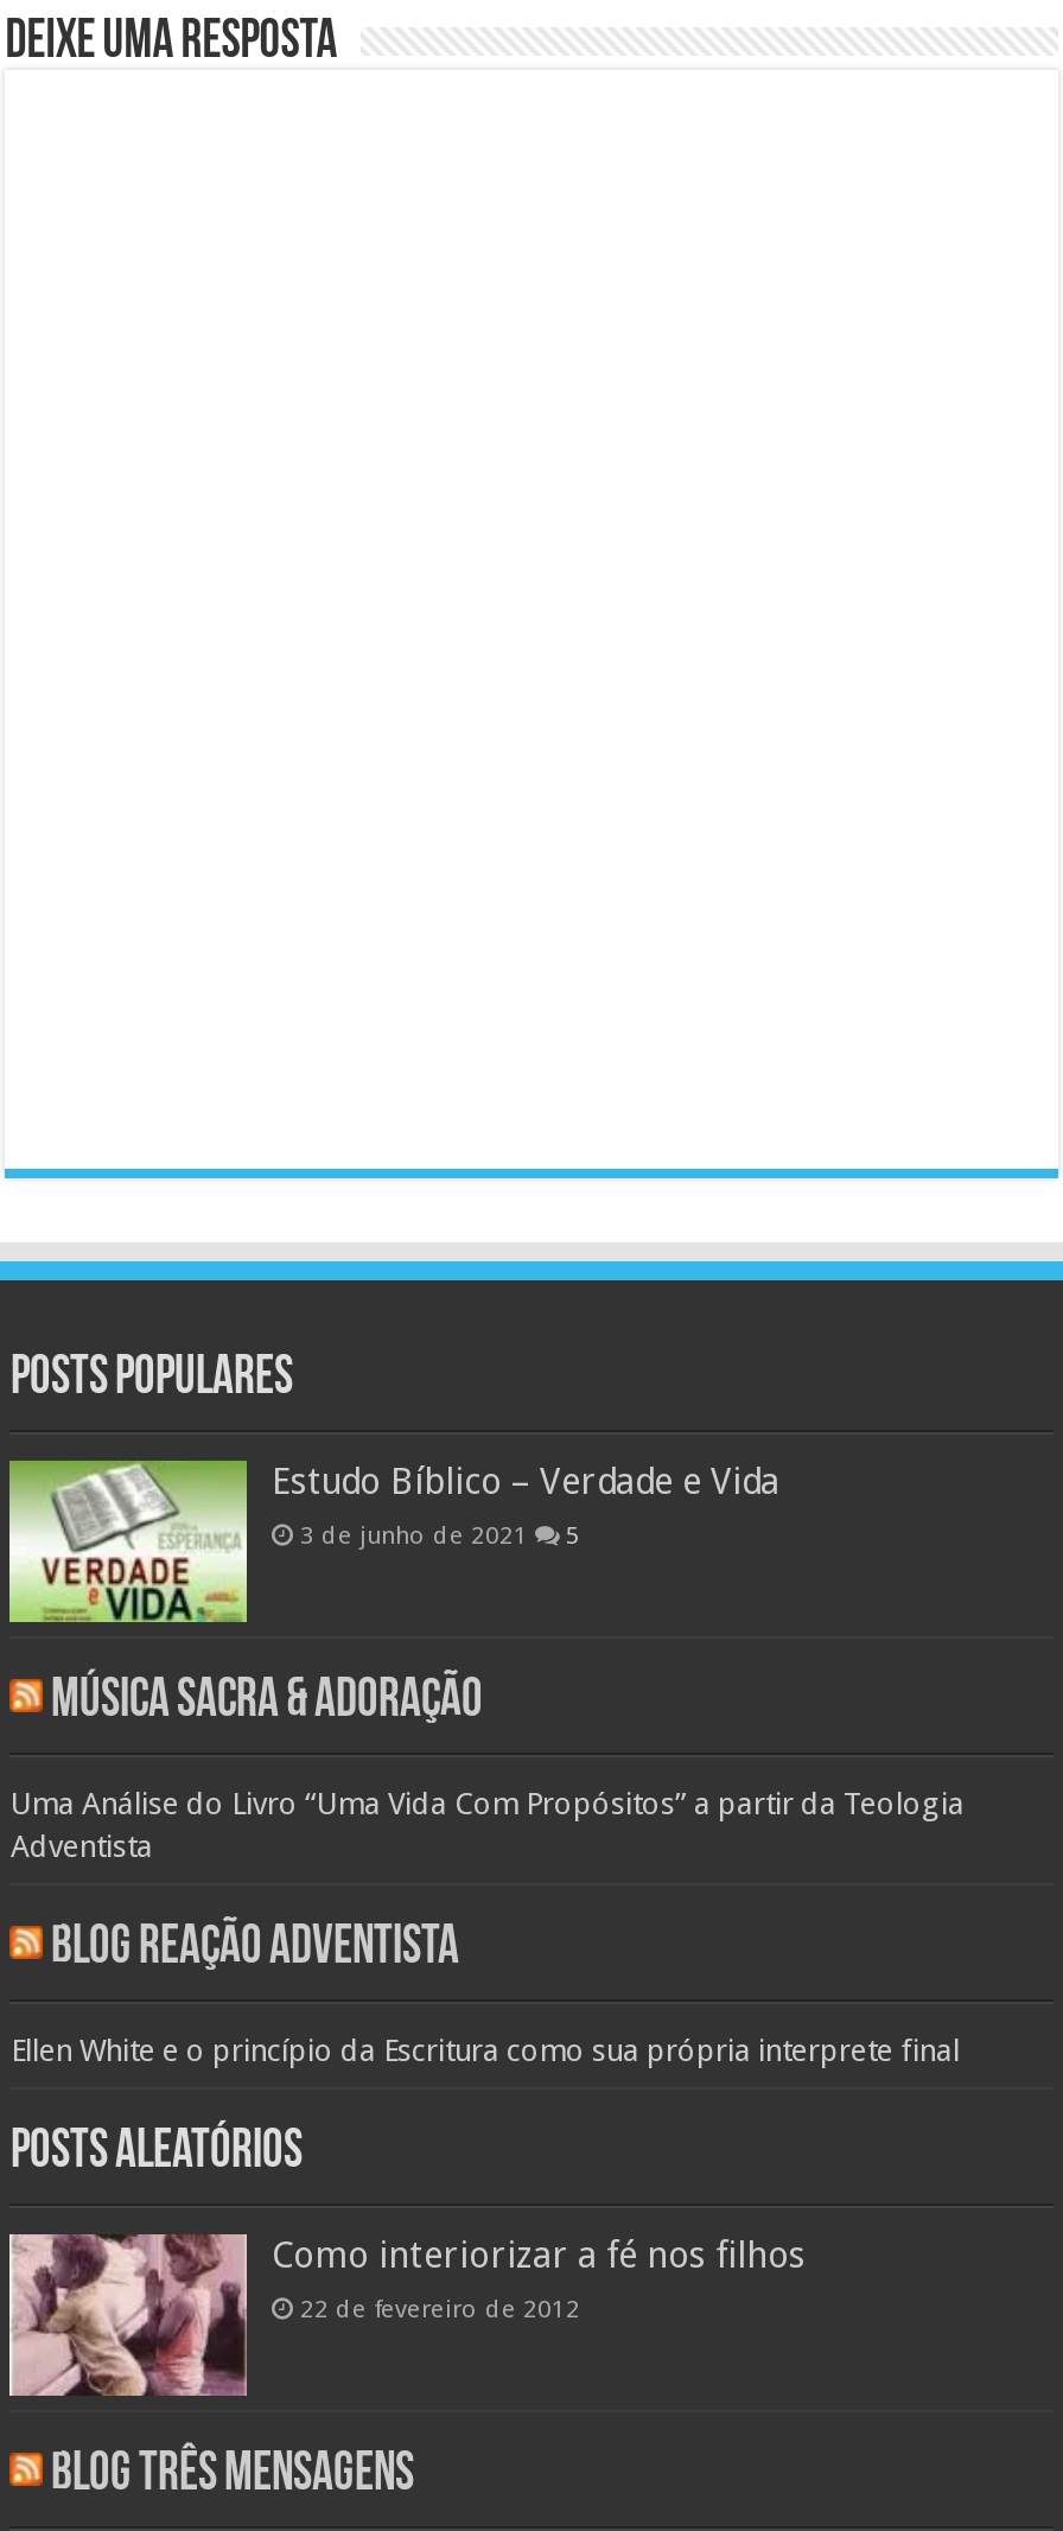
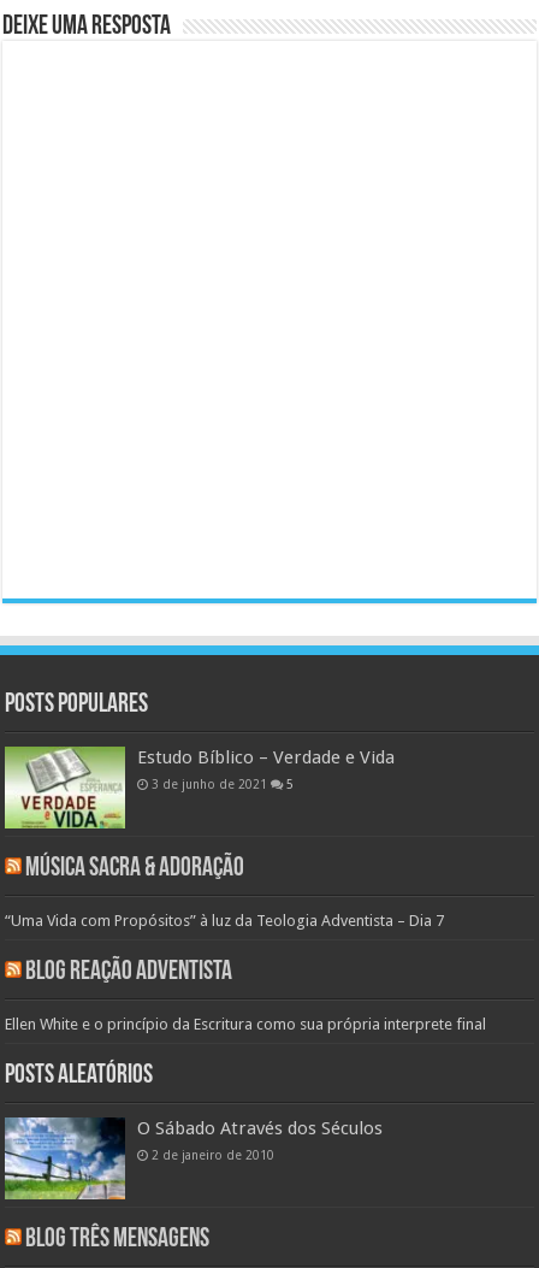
[11,1785,965,1863] Uma Análise do Livro “Uma Vida Com Propósitos” a partir da Teologia | Adventista -> [5,911,445,929] “Uma Vida com Propósitos” à luz da Teologia Adventista – Dia 7
[7,2232,806,2398] [image] | Como interiorizar a fé nos filhos | 22 de fevereiro de 2012 -> [4,1116,383,1201] [image] | O Sábado Através dos Séculos | 2 de janeiro de 2010

